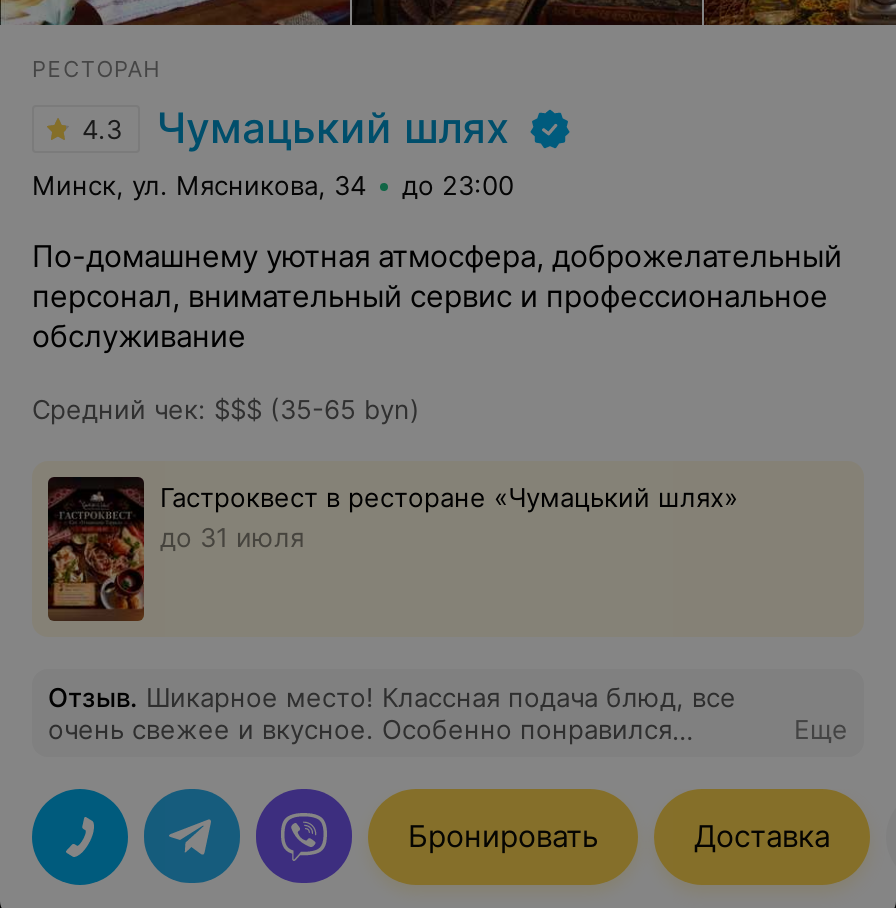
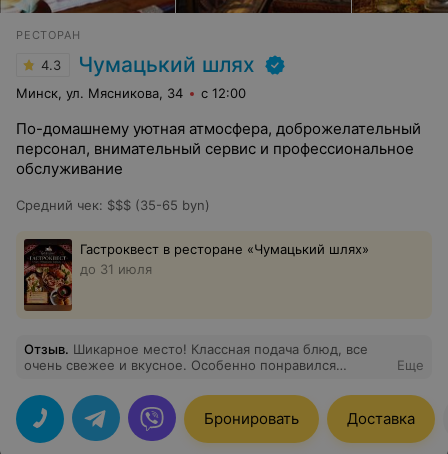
[32,169,514,201] Минск, ул. Мясникова, 34 до 23:00 -> [16,85,246,101] Минск, ул. Мясникова, 34 с 12:00

